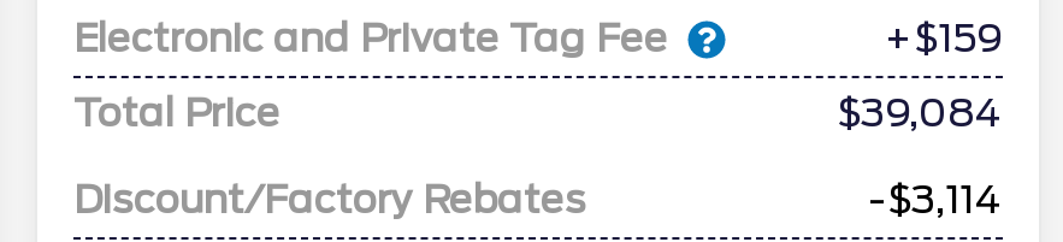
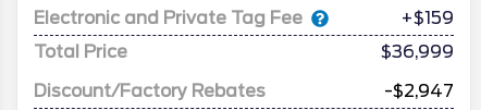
[837,90,1003,136] $39,084 -> [381,41,454,62] $36,999
[868,177,1003,222] -$3,114 -> [384,80,454,101] -$2,947

